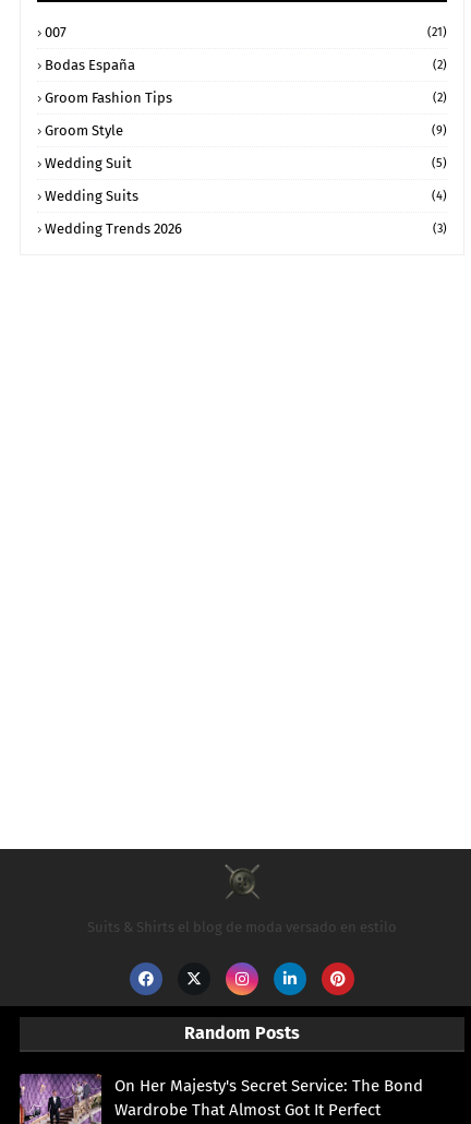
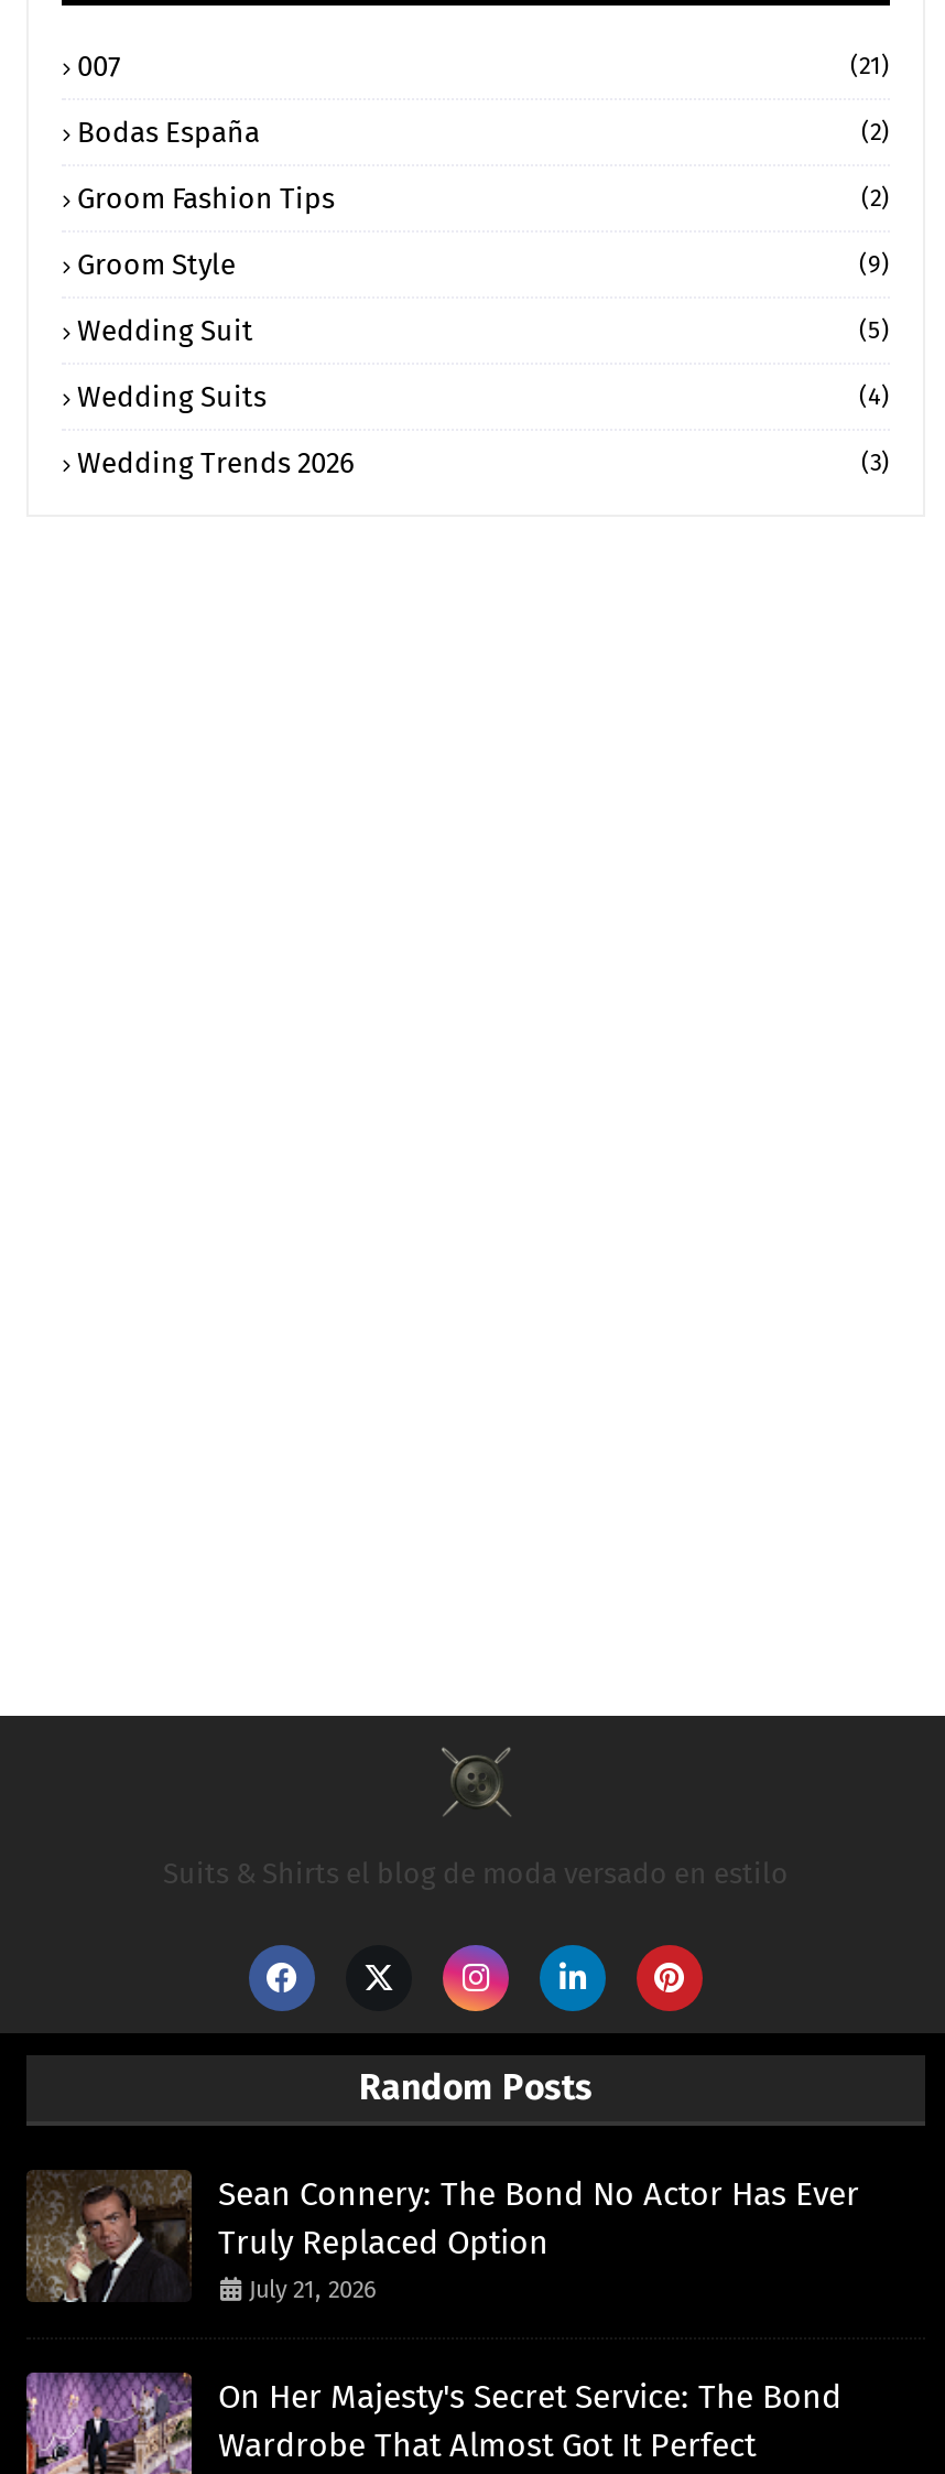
none -> [26,2174,859,2326] [image] | Sean Connery: The Bond No Actor Has Ever | Truly Replaced Option | July 21, 2026

